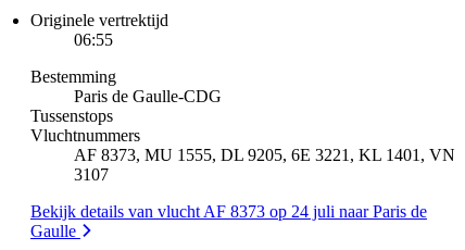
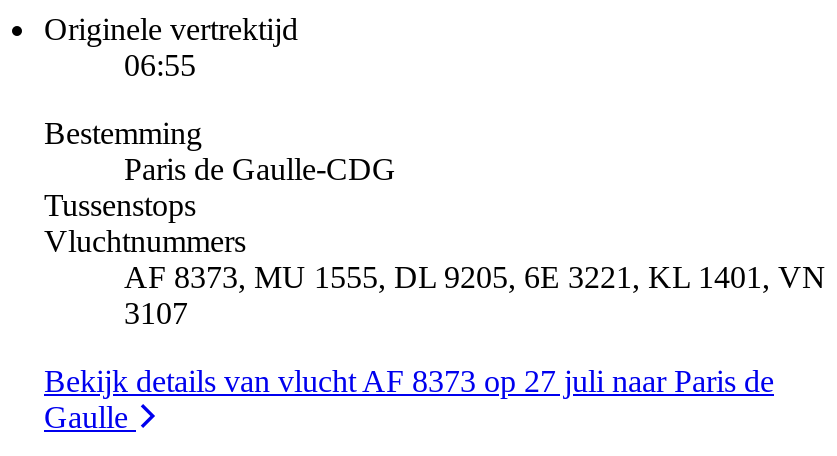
[30,202,427,221] Bekijk details van vlucht AF 8373 op 24 juli naar Paris de -> [44,364,774,398] Bekijk details van vlucht AF 8373 op 27 juli naar Paris de

